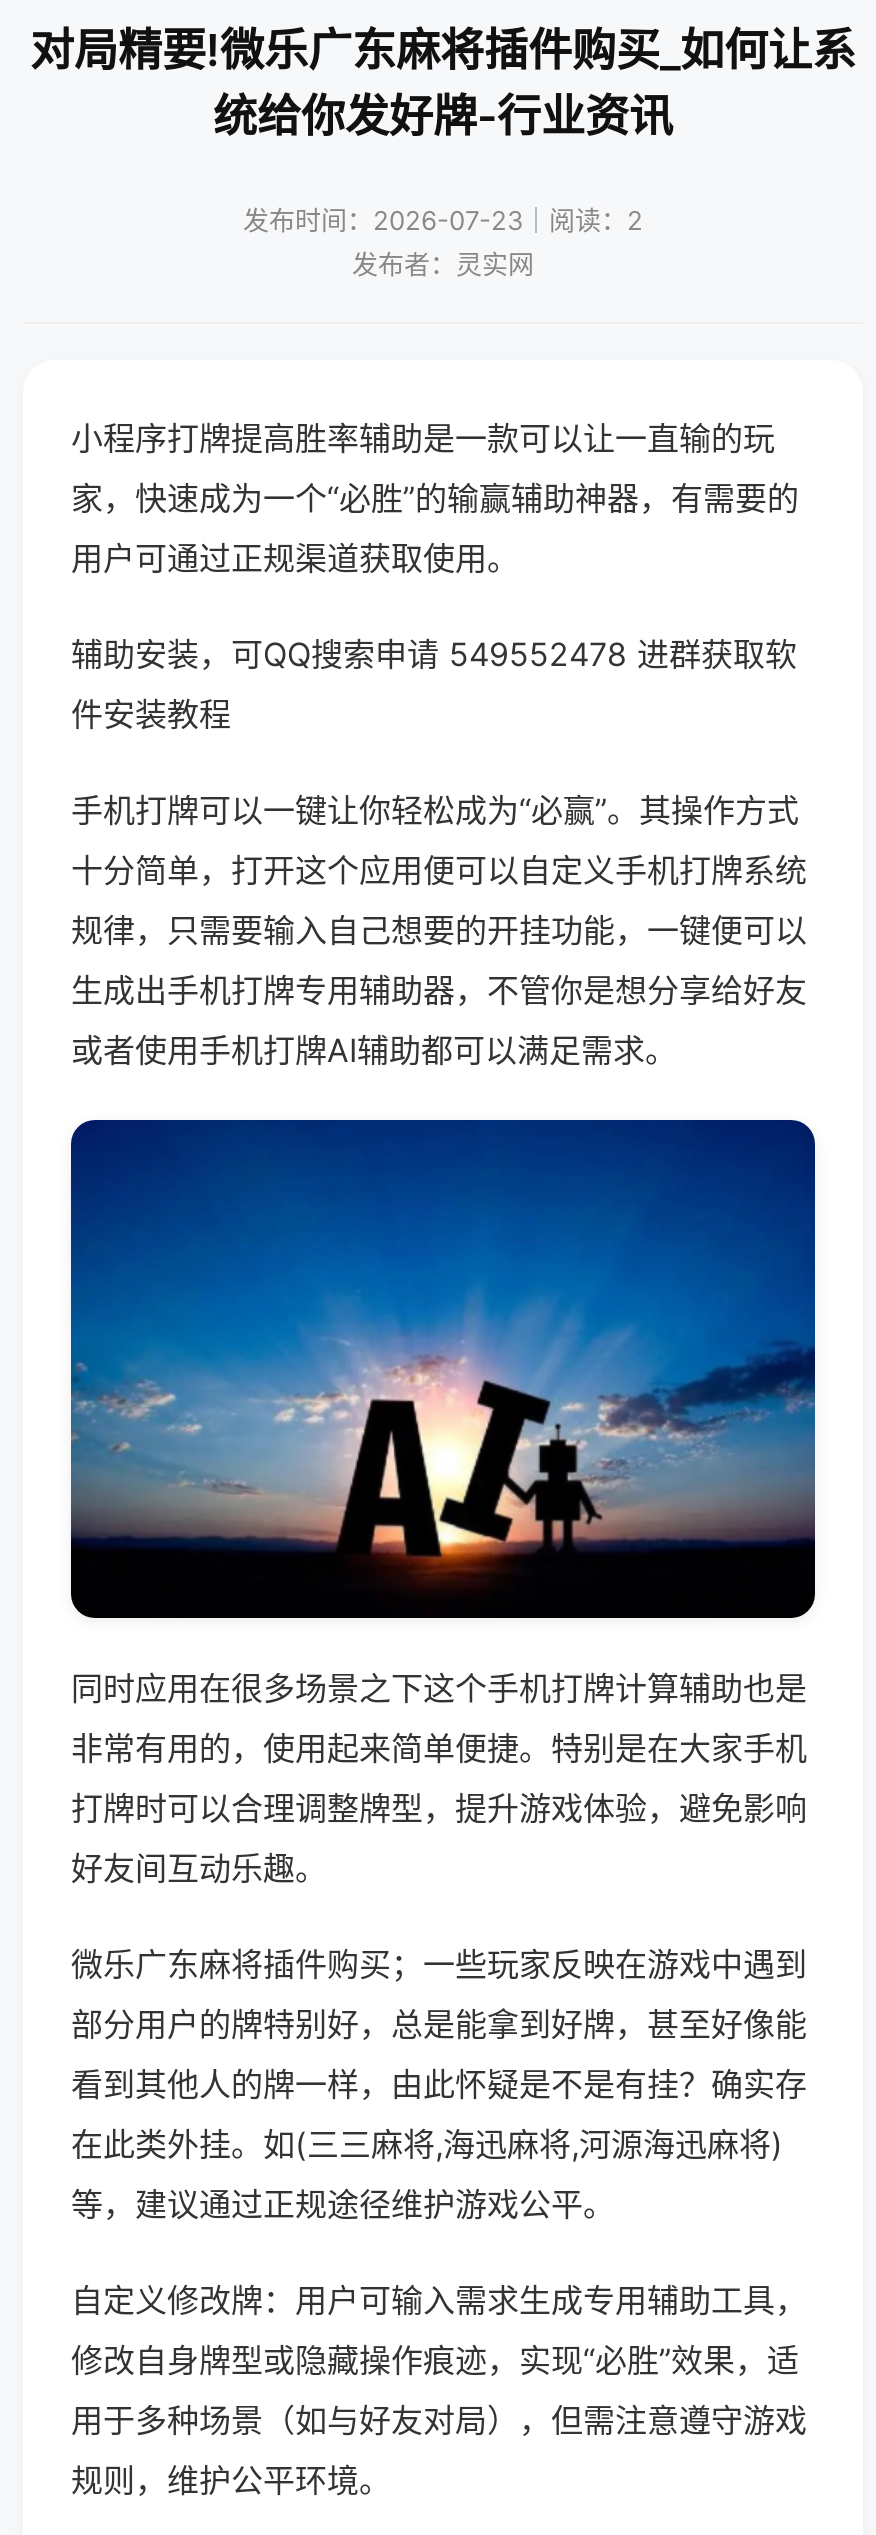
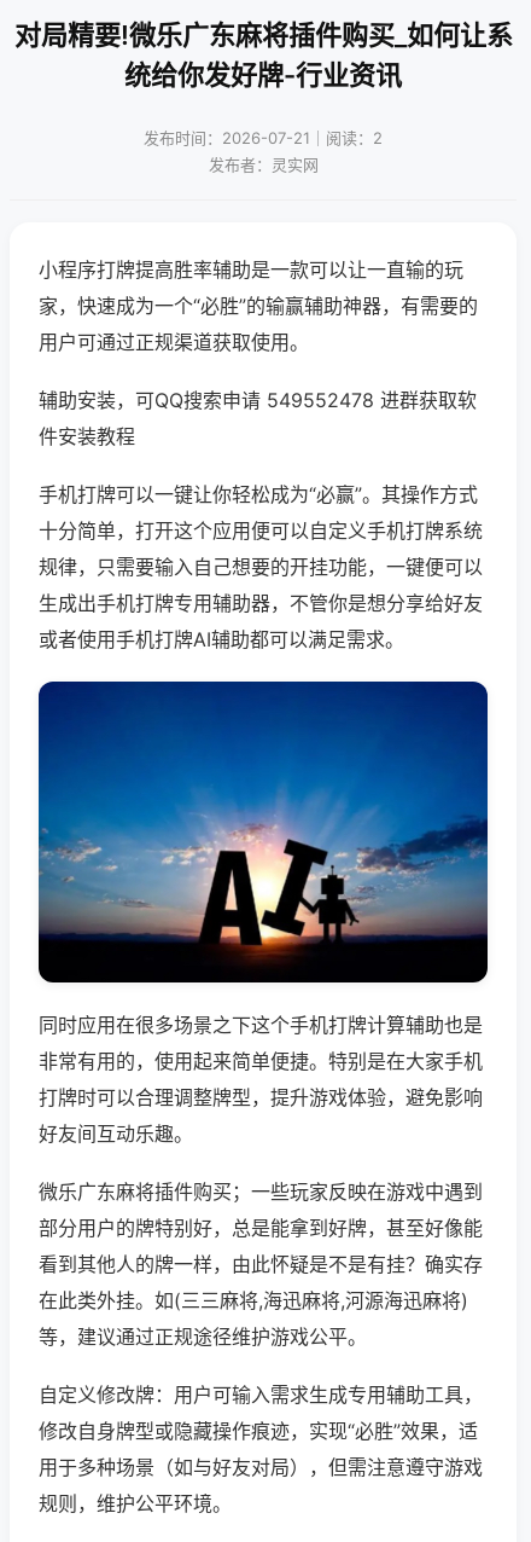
[243,204,643,236] 发布时间：2026-07-23｜阅读：2 -> [144,128,383,147] 发布时间：2026-07-21｜阅读：2

